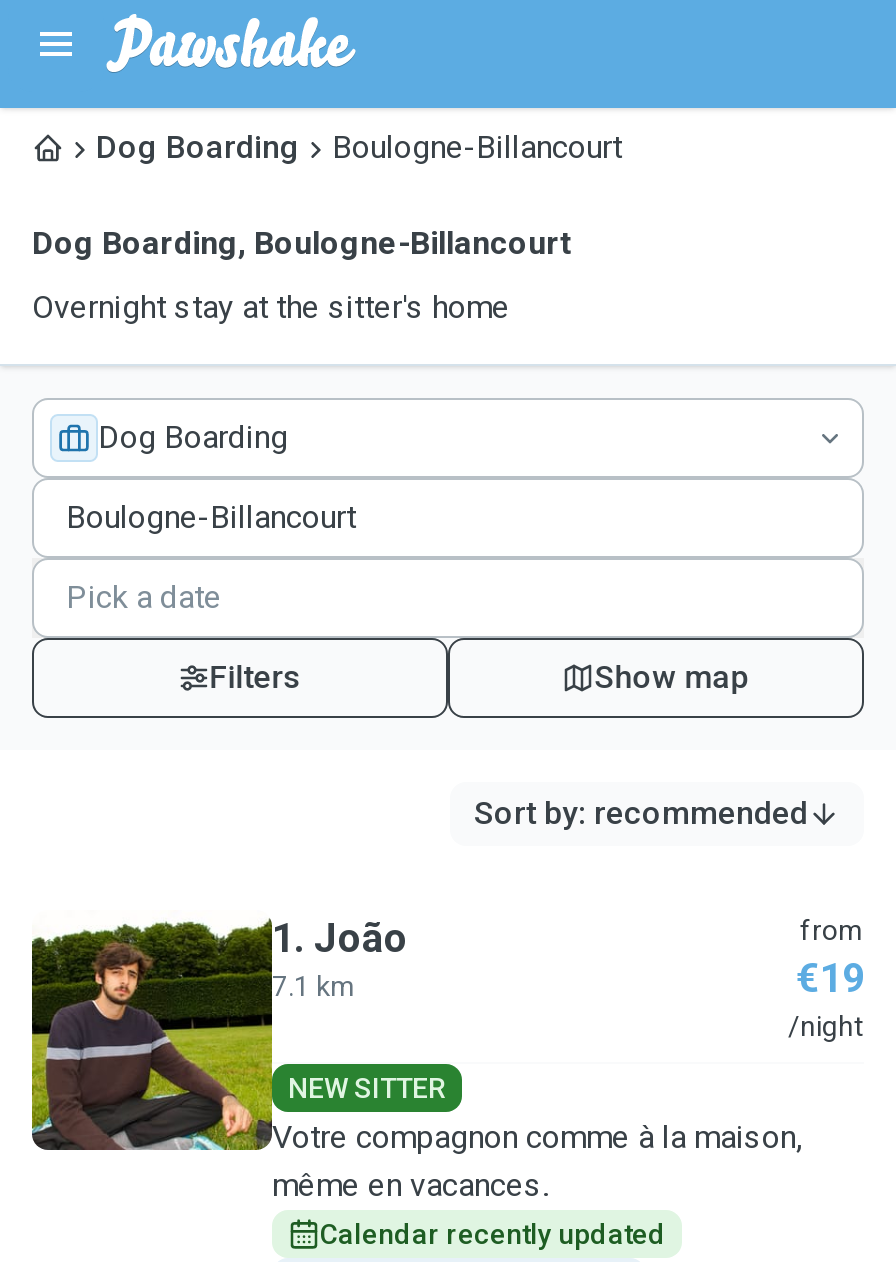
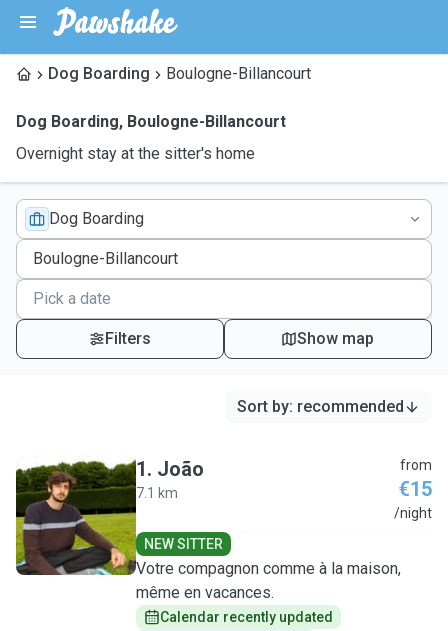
[796,954,864,1002] €19 -> [398,477,432,501] €15

